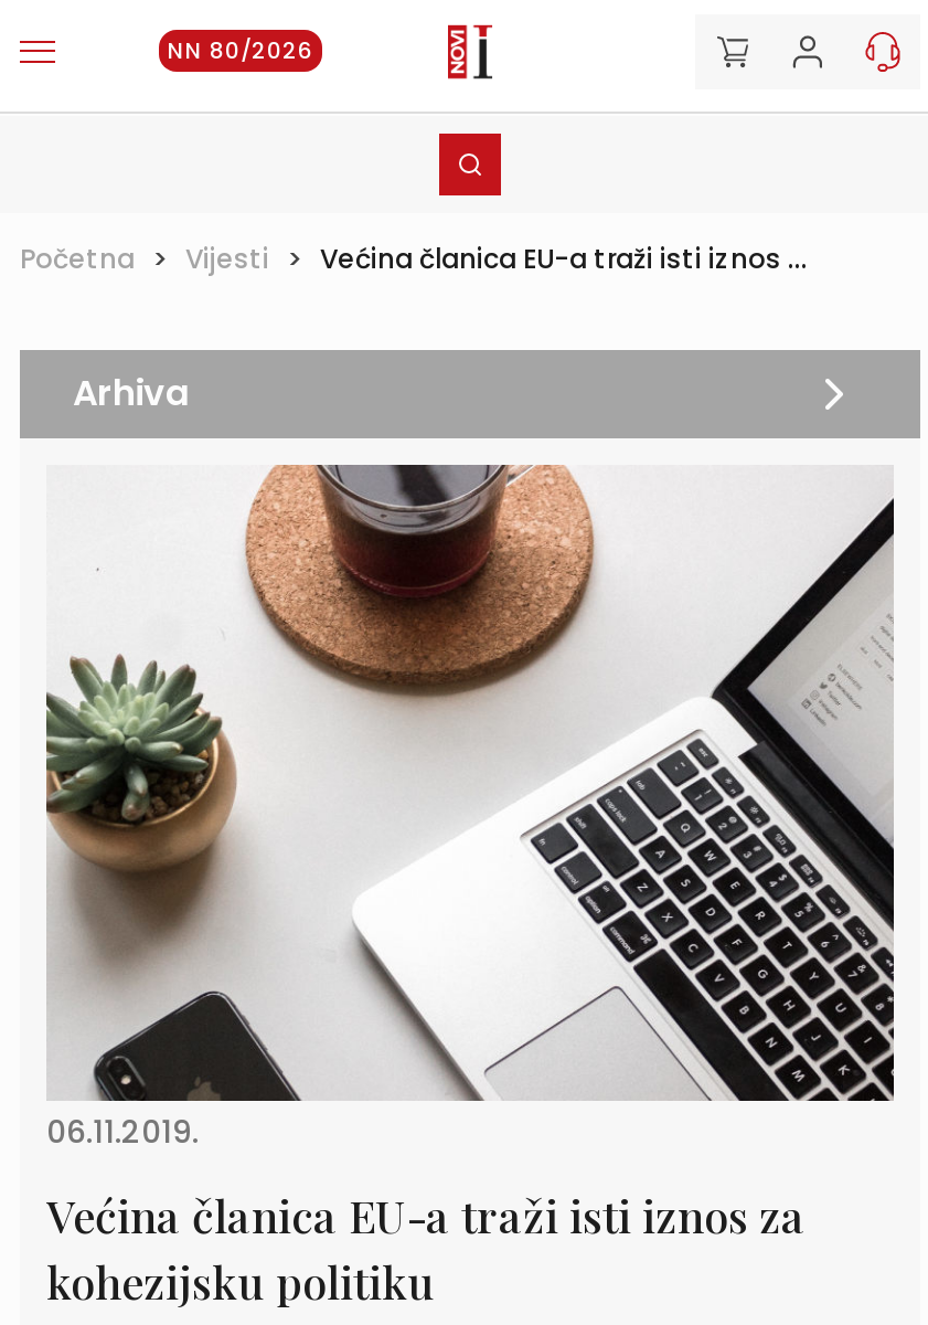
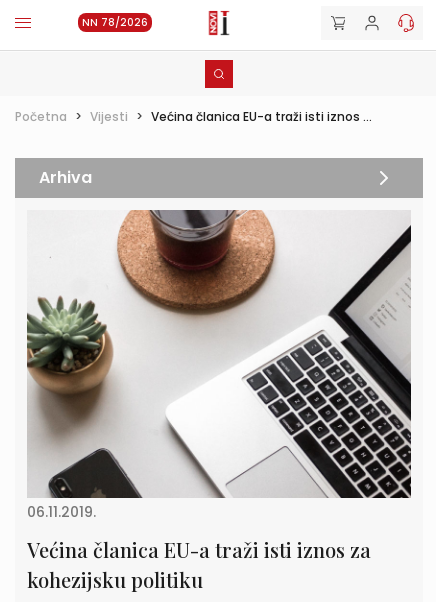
[168,34,313,67] NN 80/2026 -> [82,15,148,30] NN 78/2026

